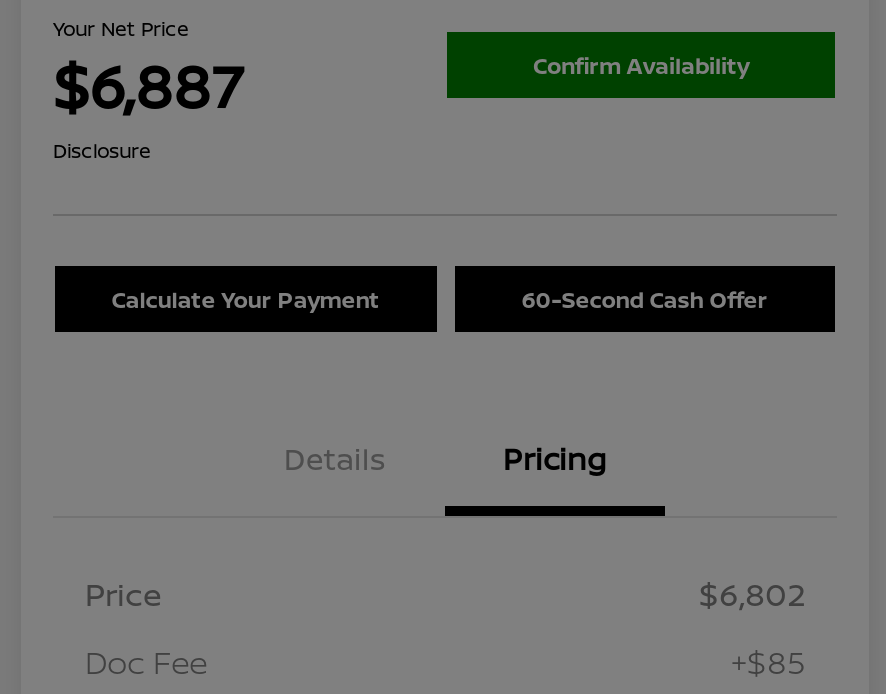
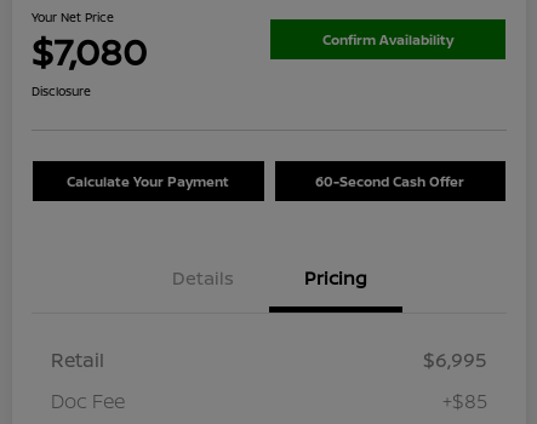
[53,43,243,125] $6,887 -> [32,26,147,76] $7,080
[85,571,805,615] Price | $6,802 -> [51,346,487,373] Retail | $6,995

